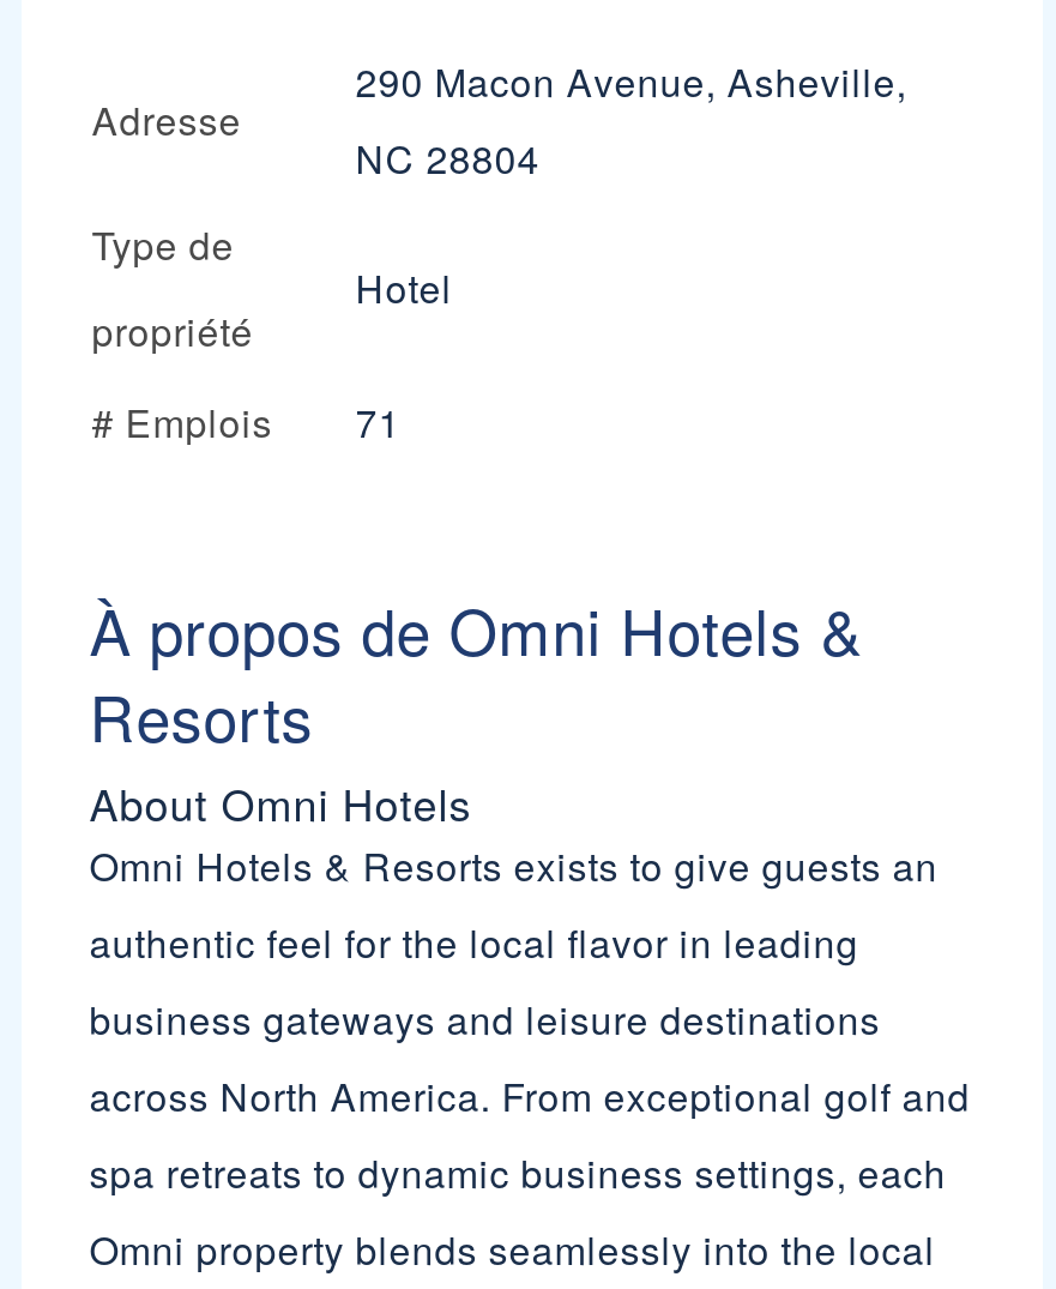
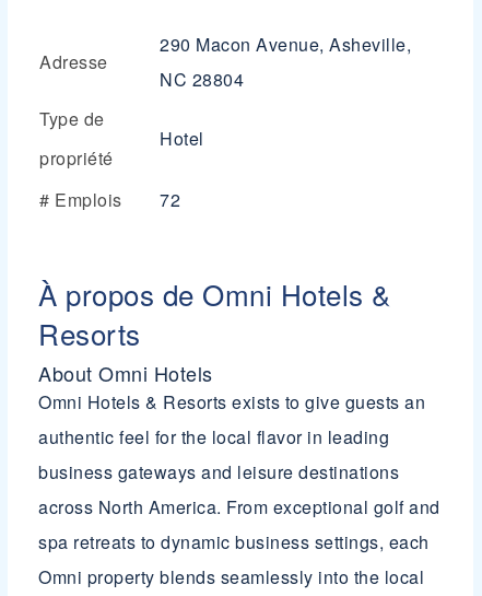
[92,395,401,450] # Emplois 71 -> [40,187,181,212] # Emplois 72

